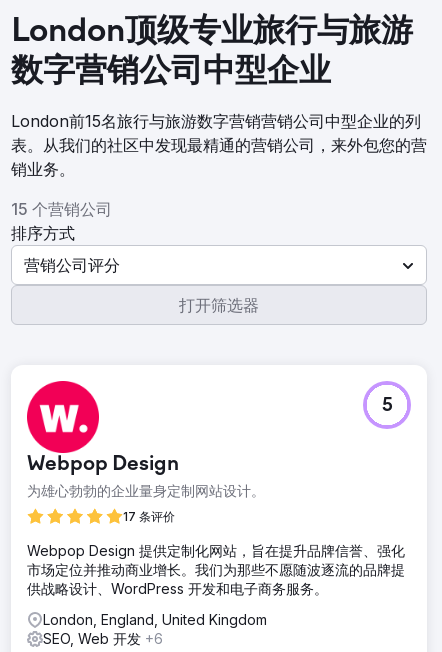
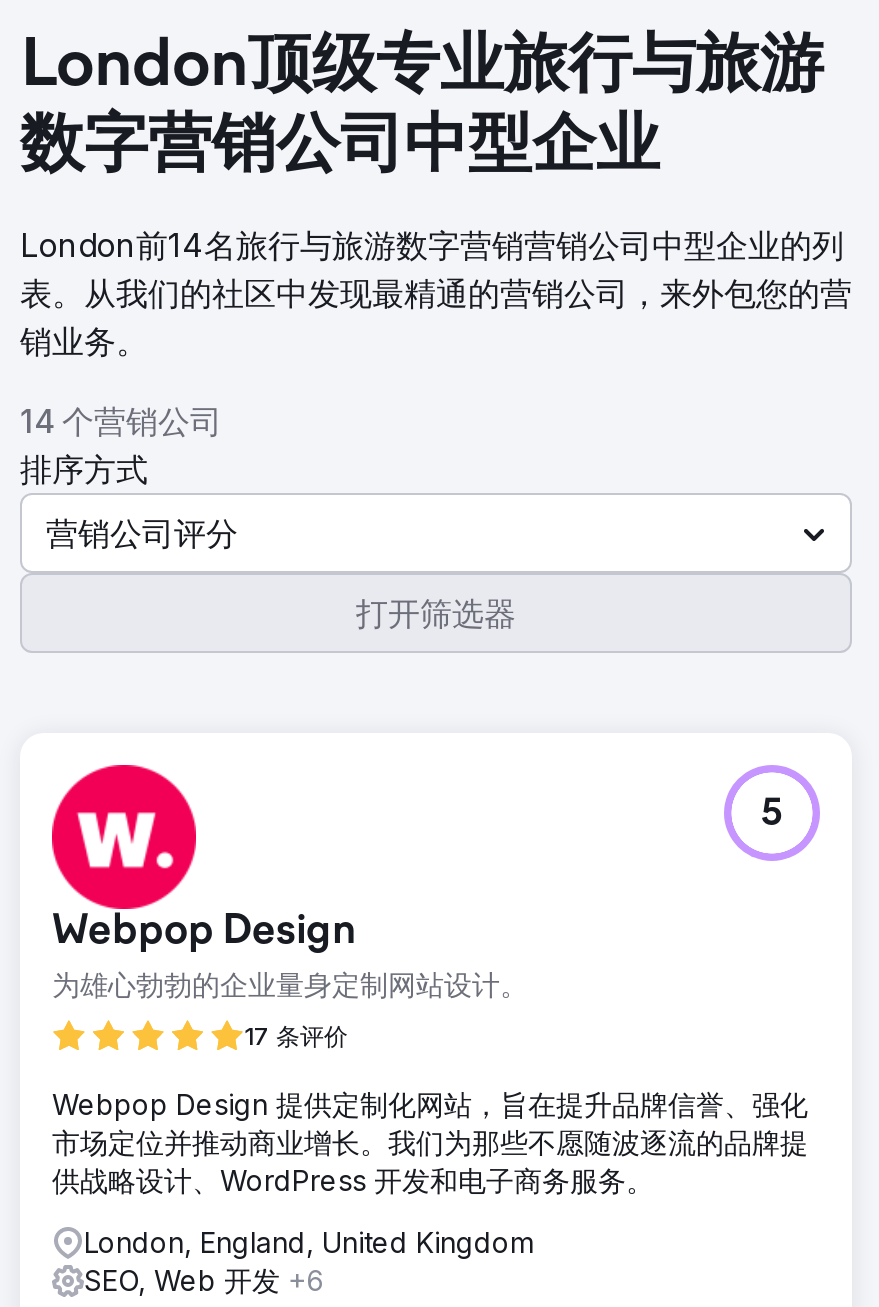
[11,111,421,131] London前15名旅行与旅游数字营销营销公司中型企业的列 -> [20,225,844,265] London前14名旅行与旅游数字营销营销公司中型企业的列
[11,199,112,219] 15 个营销公司 -> [20,401,222,441] 14 个营销公司

